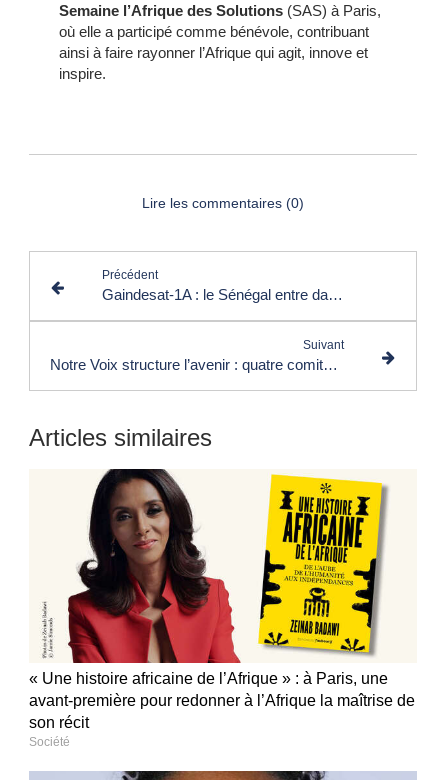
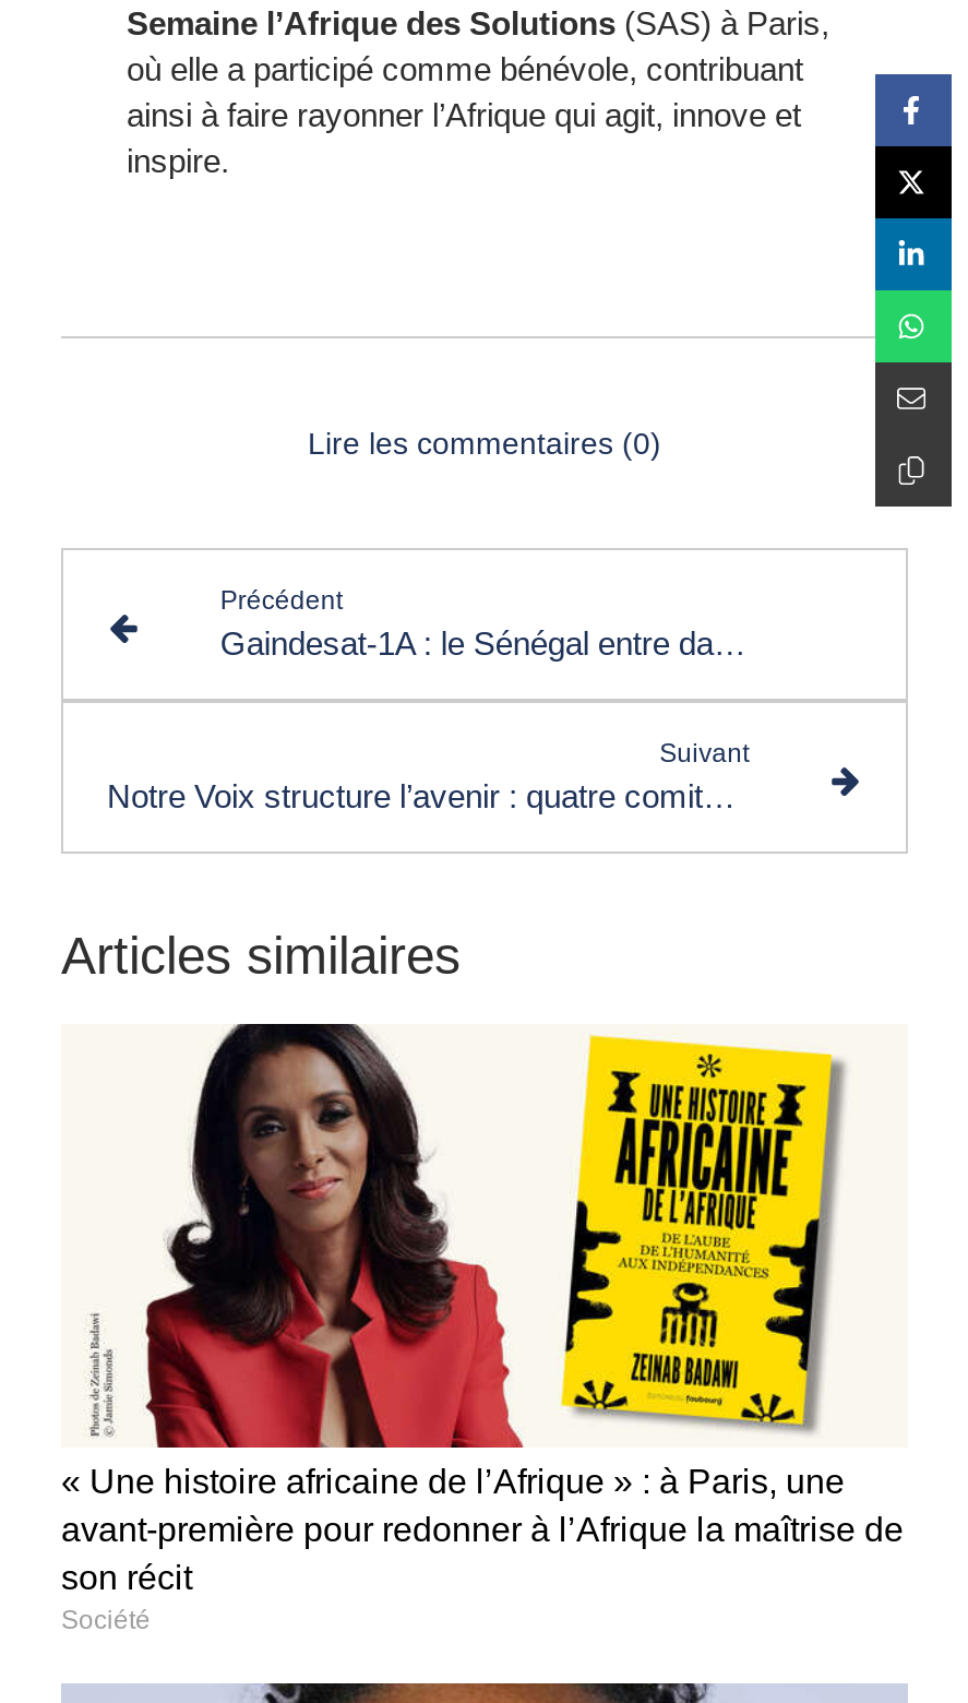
none -> [873,72,954,509] [image]

